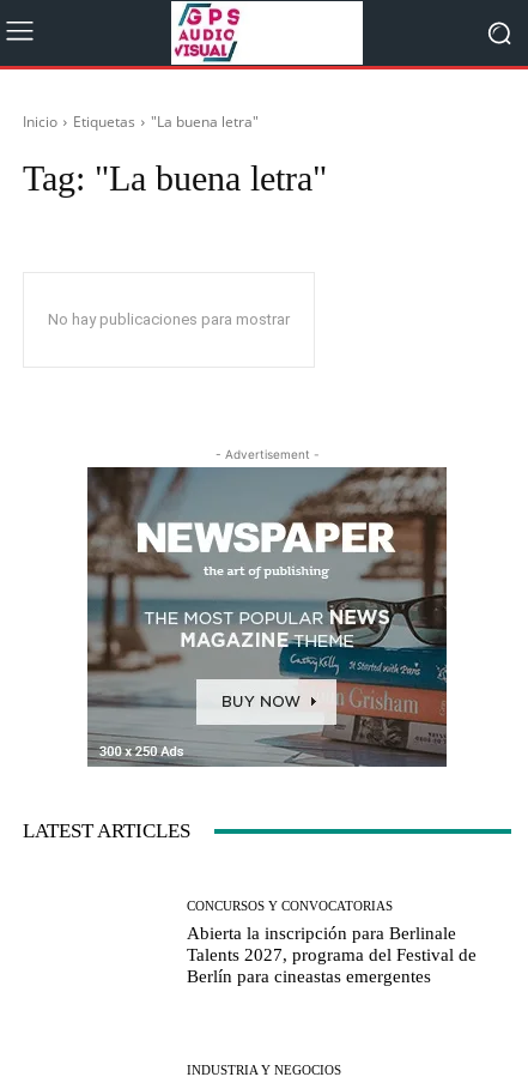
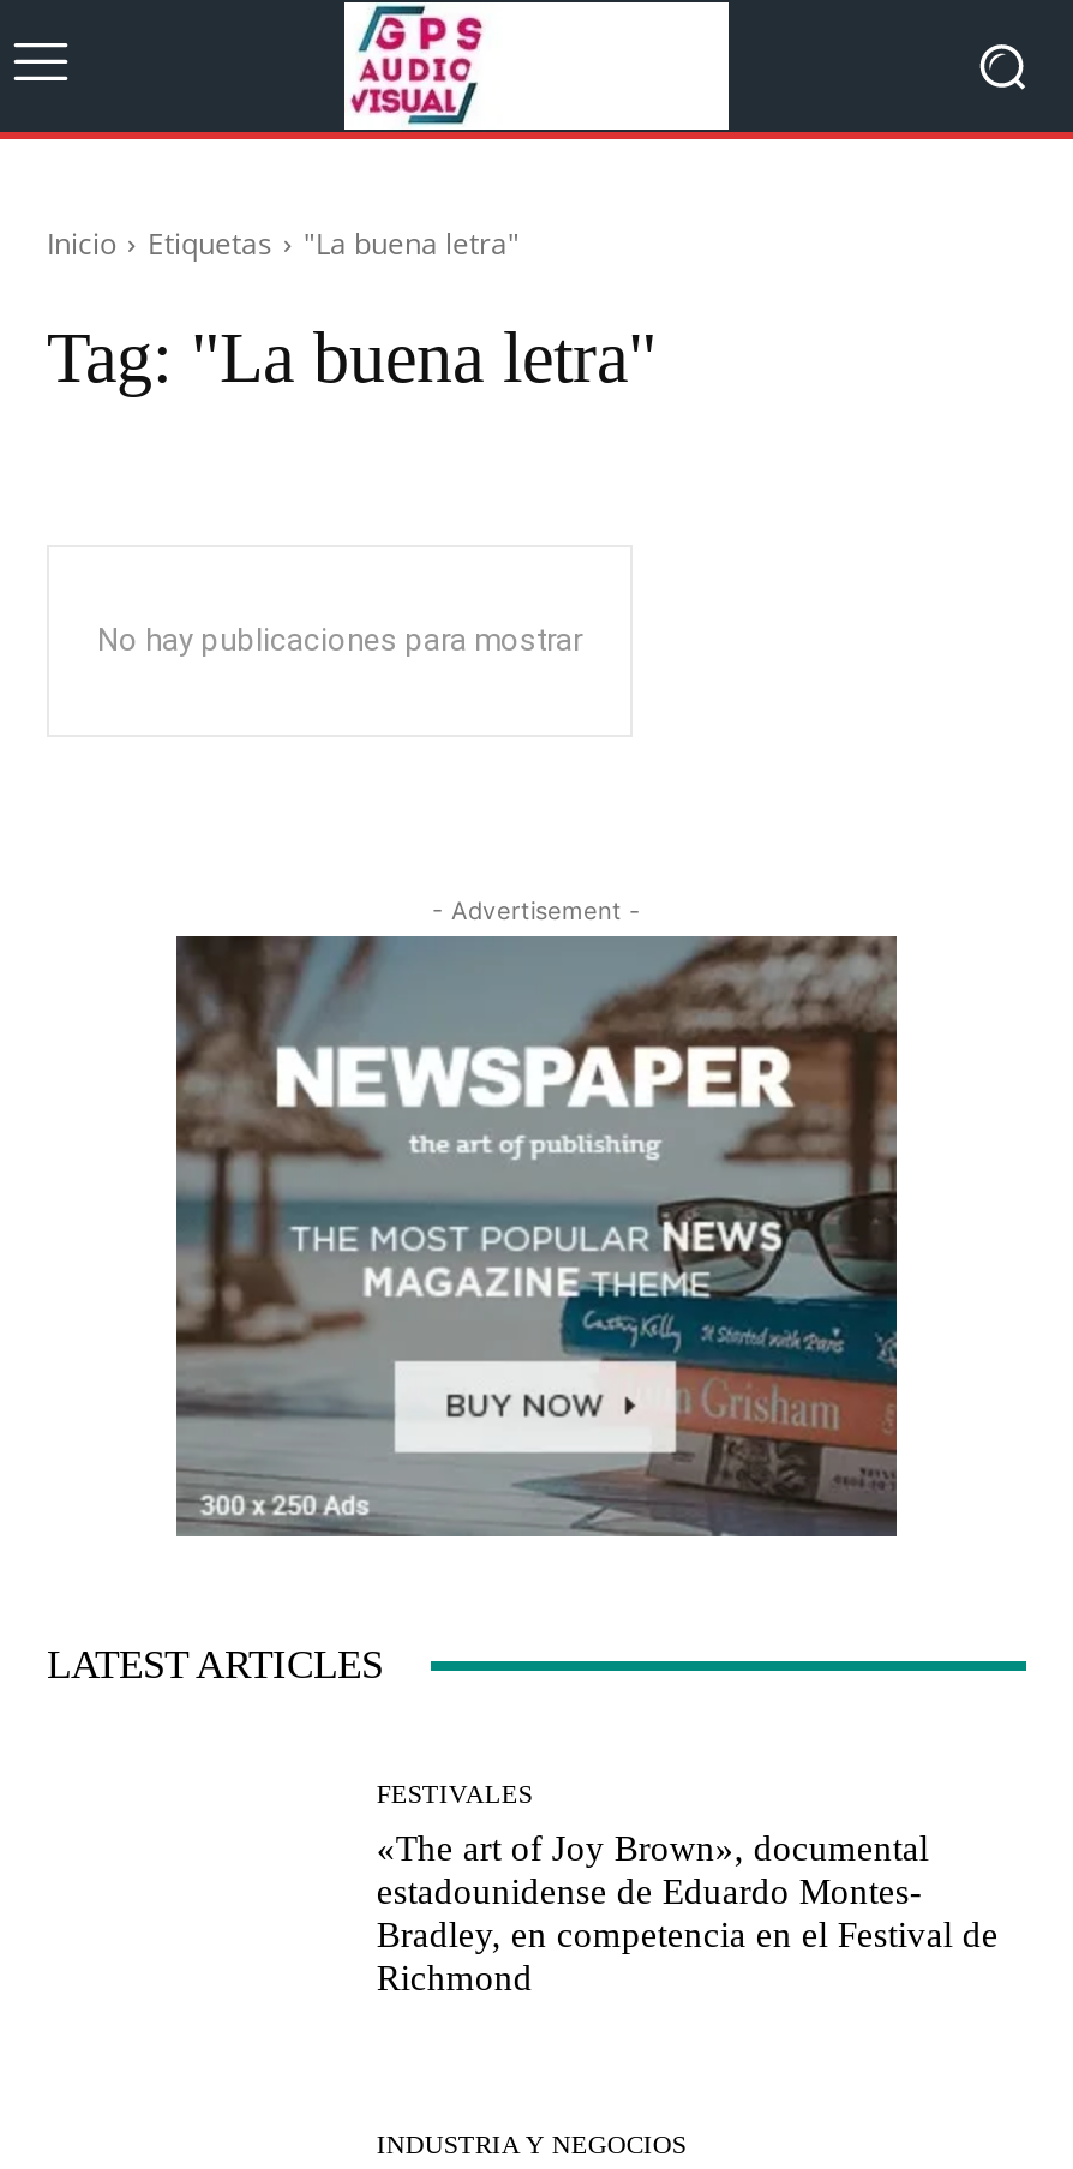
[187,898,393,913] CONCURSOS Y CONVOCATORIAS -> [377,1778,533,1807] FESTIVALES
[187,923,477,986] Abierta la inscripción para Berlinale | Talents 2027, programa del Festival de | Berlín para cineastas emergentes -> [377,1829,998,1997] «The art of Joy Brown», documental | estadounidense de Eduardo Montes- | Bradley, en competencia en el Festival de | Richmond

